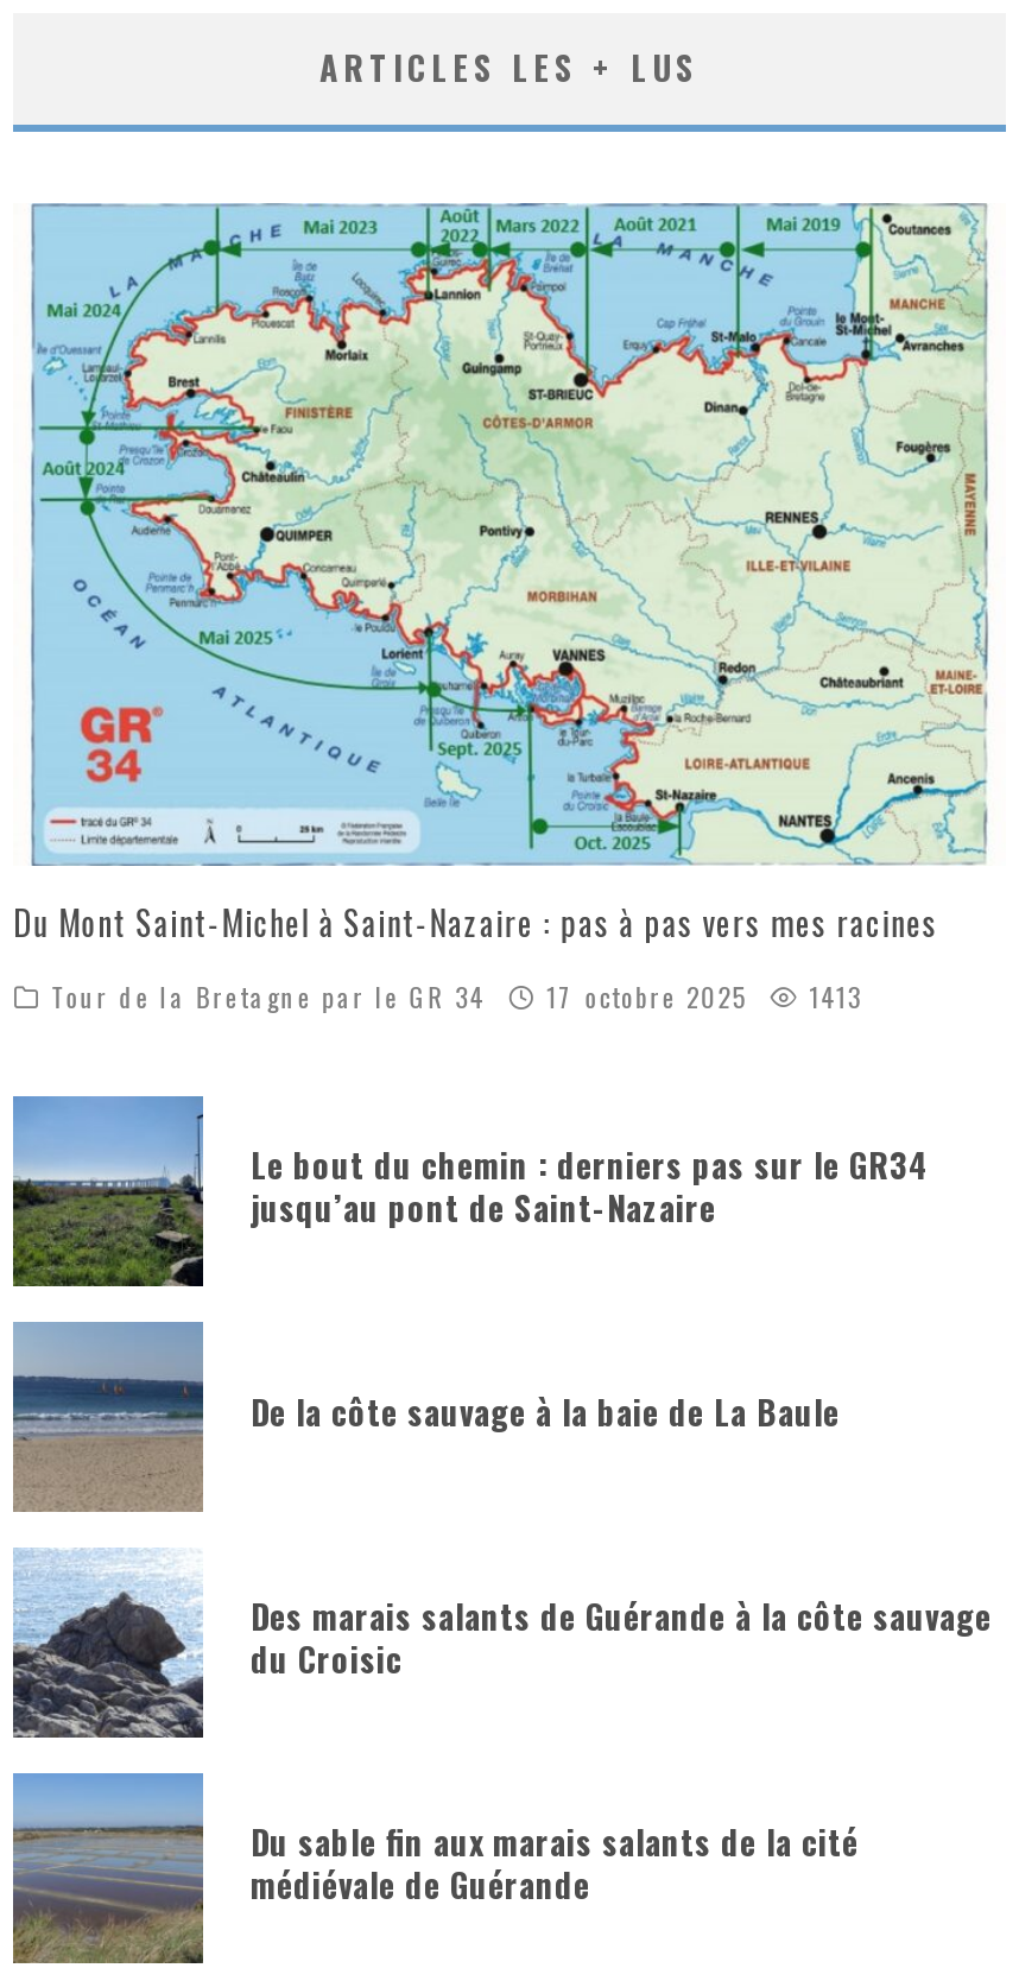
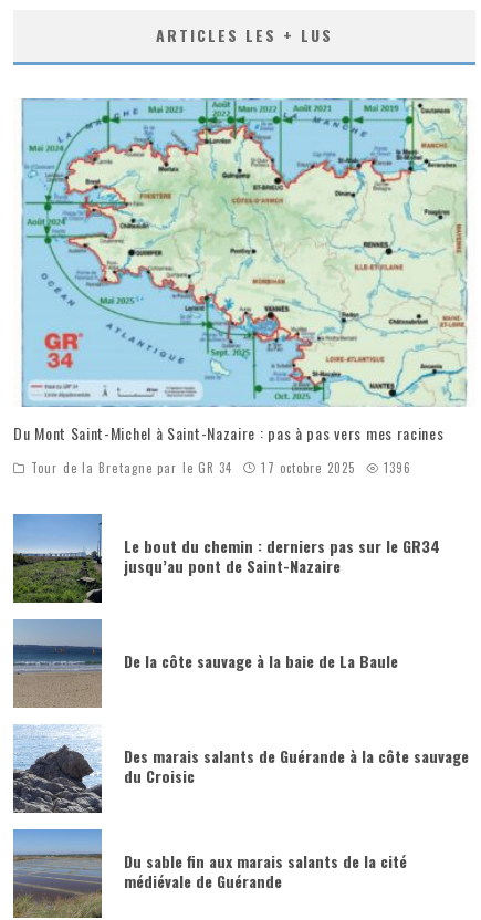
[51,977,862,1015] Tour de la Bretagne par le GR 34 17 octobre 2025 1413 -> [31,459,412,477] Tour de la Bretagne par le GR 34 17 octobre 2025 1396

